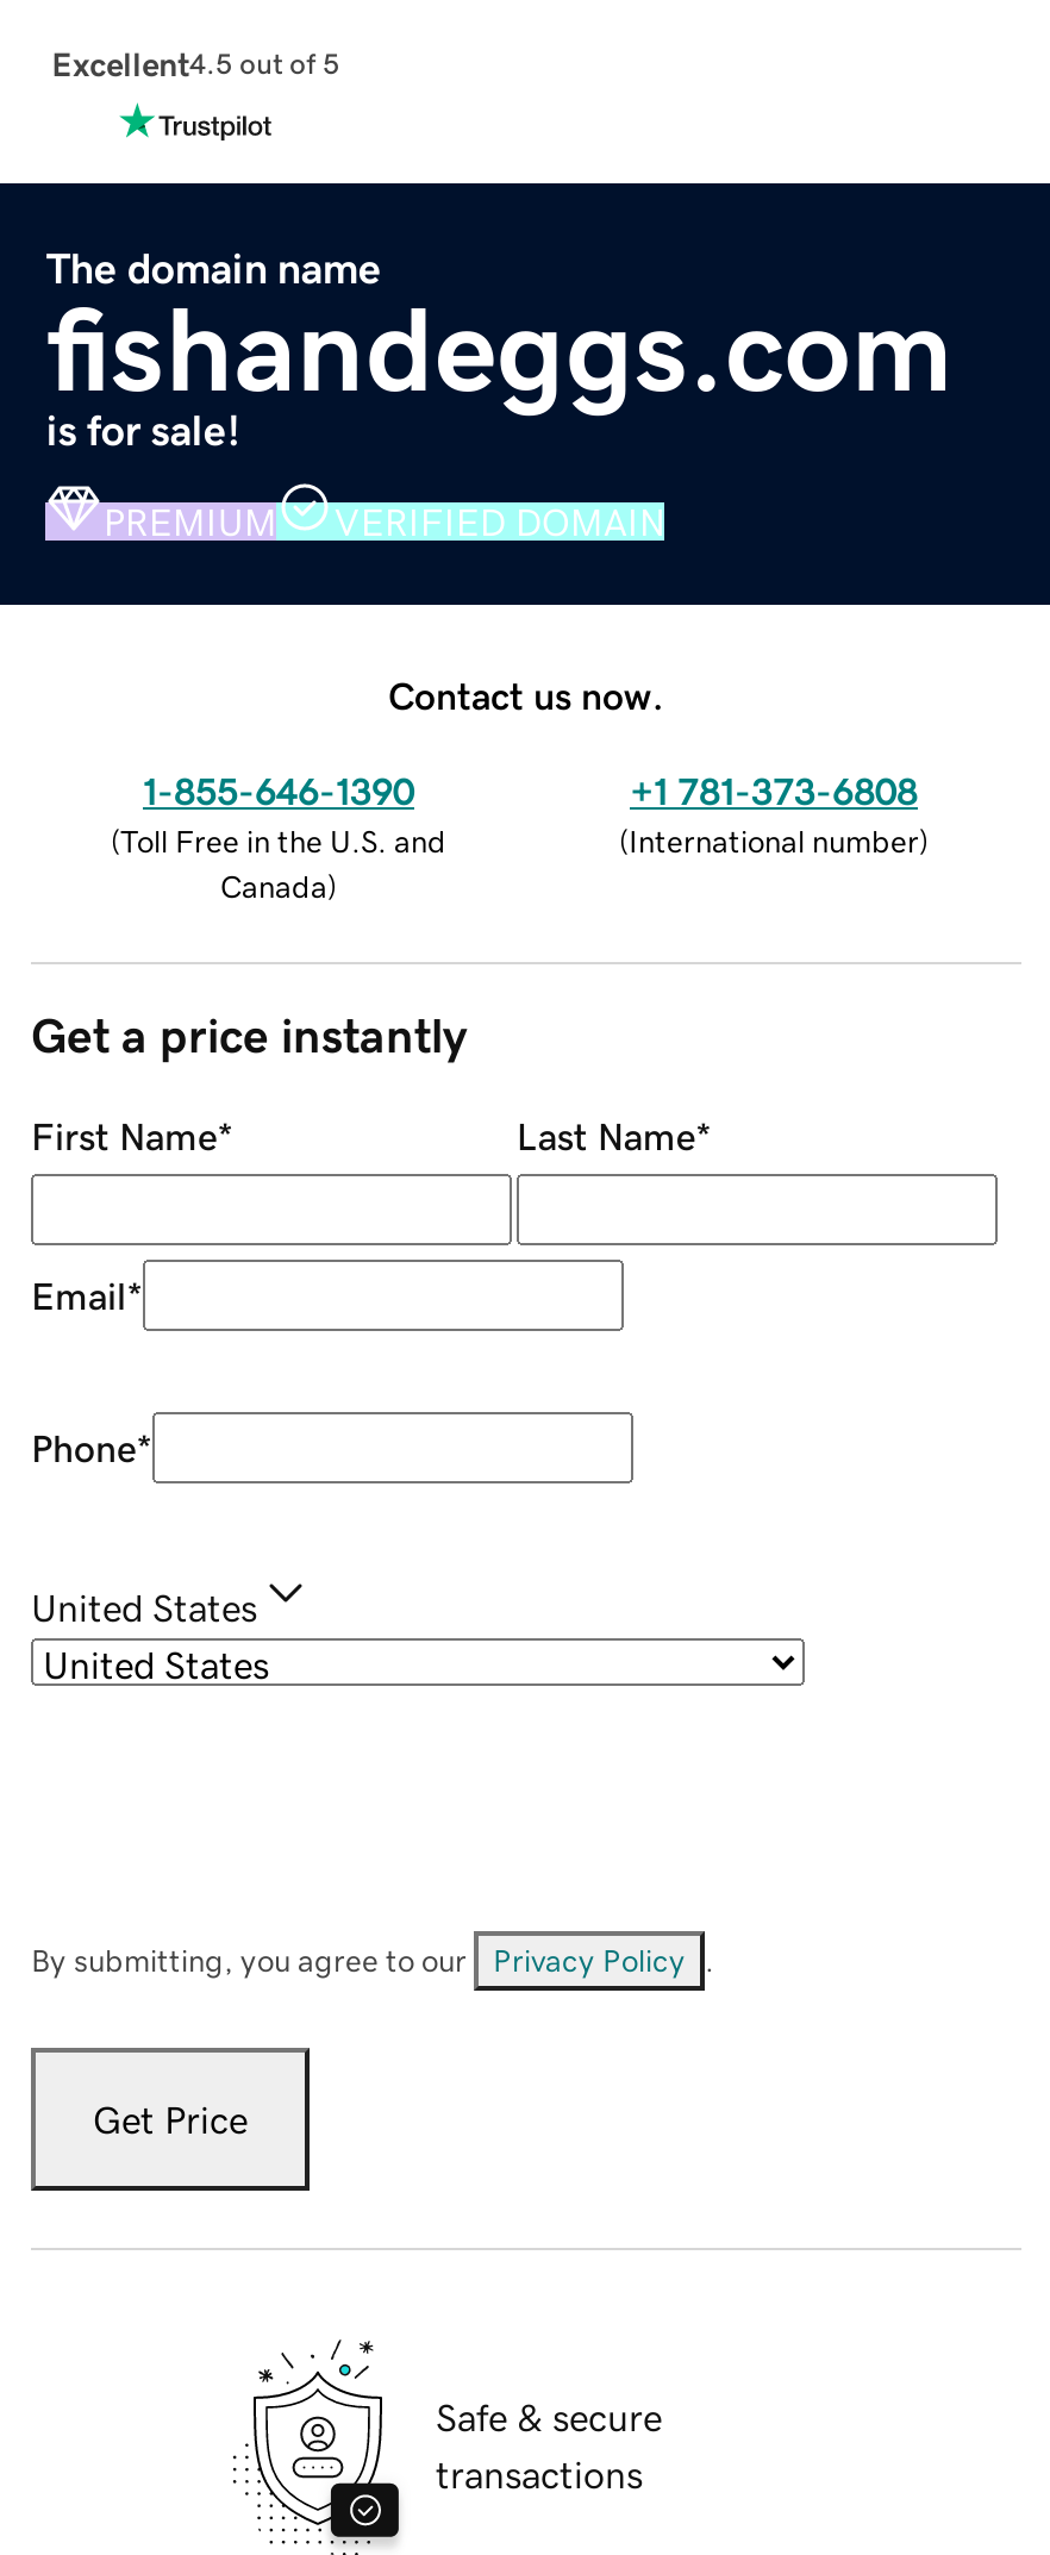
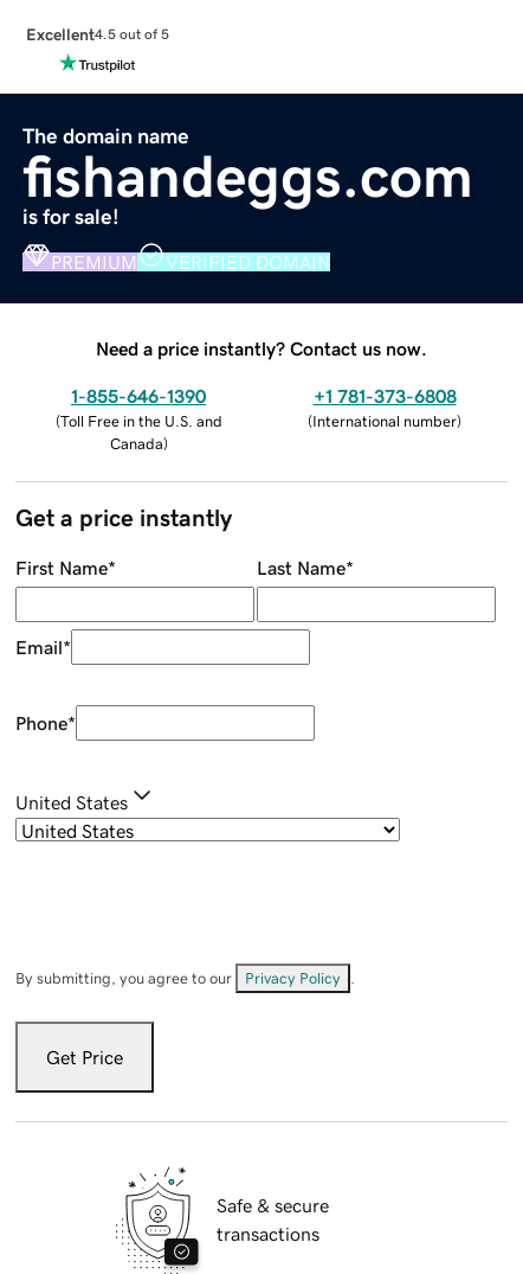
[388,675,664,713] Contact us now. -> [96,338,427,357] Need a price instantly? Contact us now.

